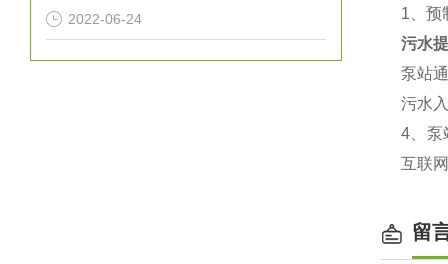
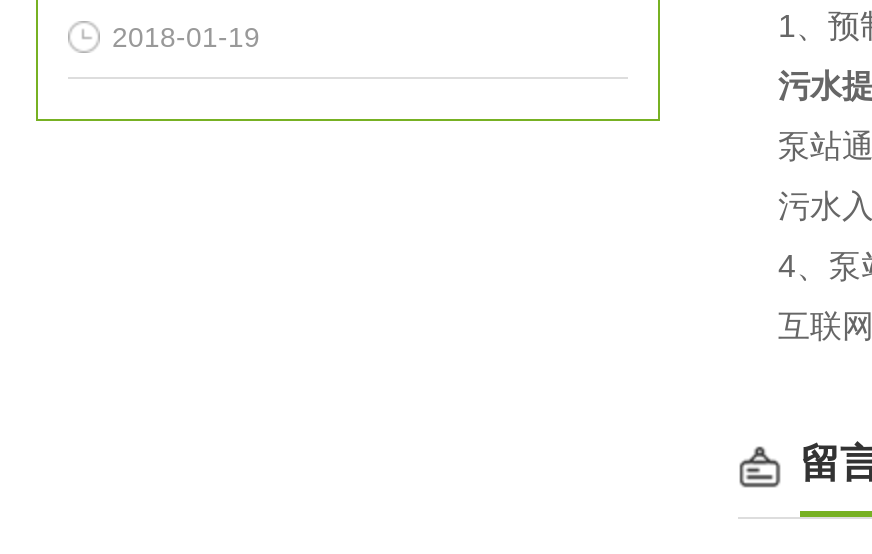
[68,11,142,27] 2022-06-24 -> [112,21,260,53] 2018-01-19

